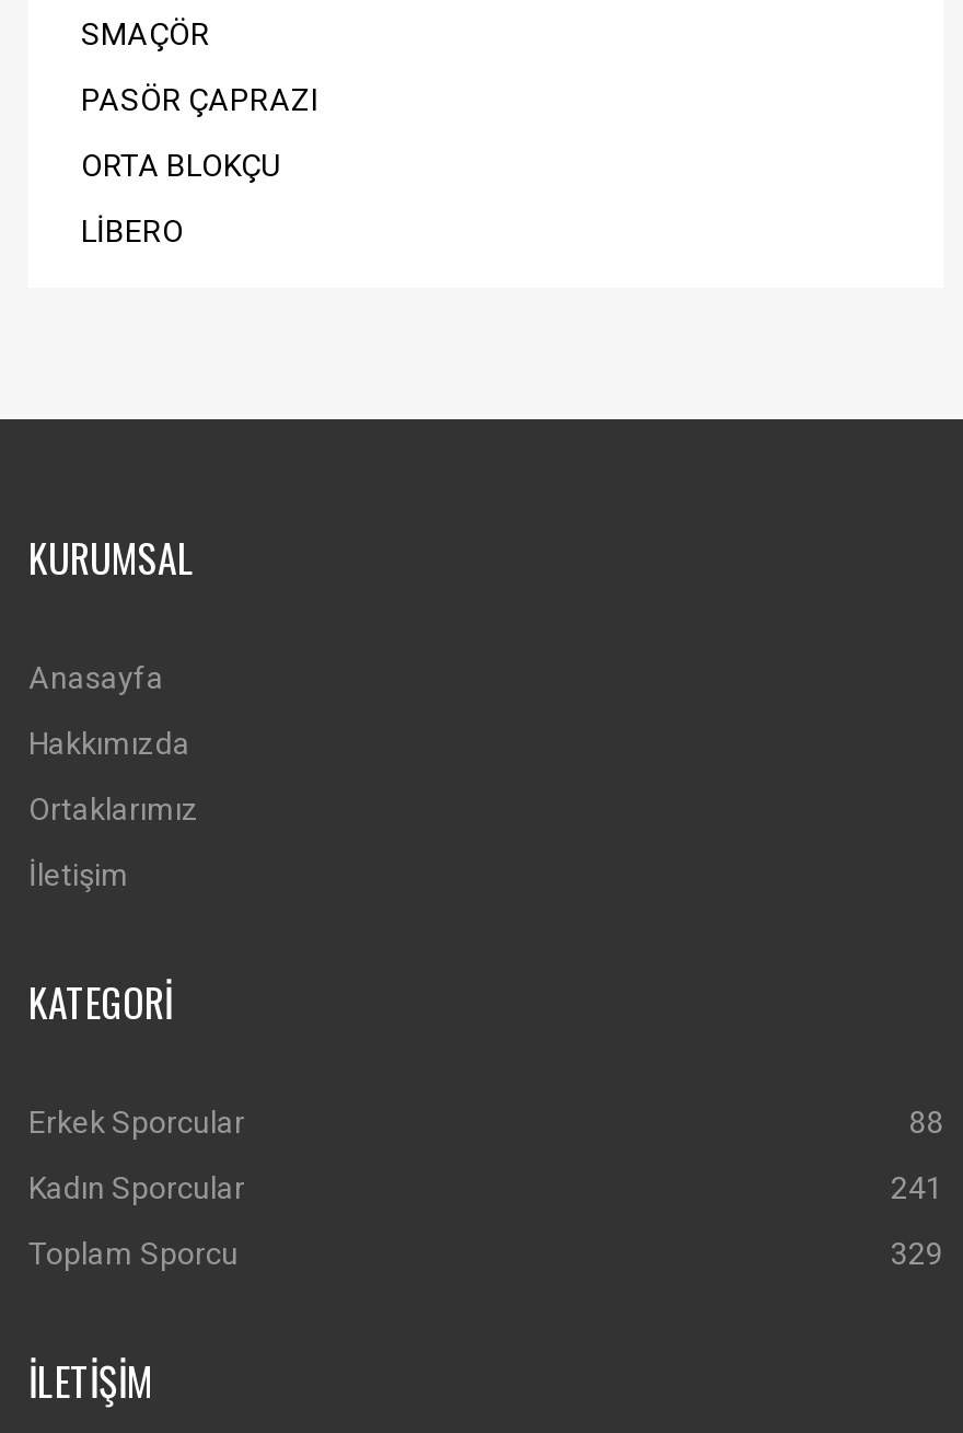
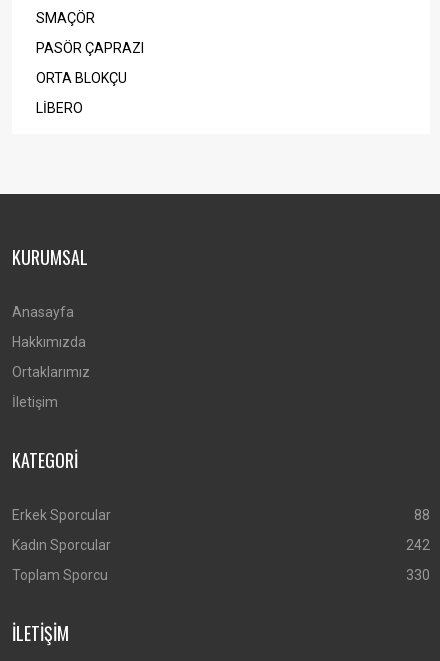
[891,1170,943,1206] 241 -> [406,537,430,553] 242
[891,1236,943,1271] 329 -> [406,567,430,583] 330

